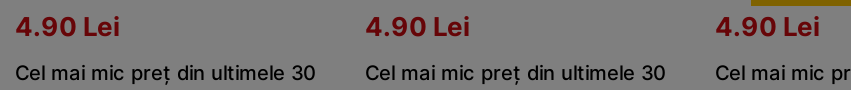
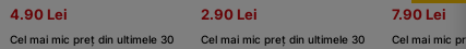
[365,10,471,42] 4.90 Lei -> [201,6,258,23] 2.90 Lei
[715,10,821,42] 4.90 Lei -> [392,6,446,23] 7.90 Lei

